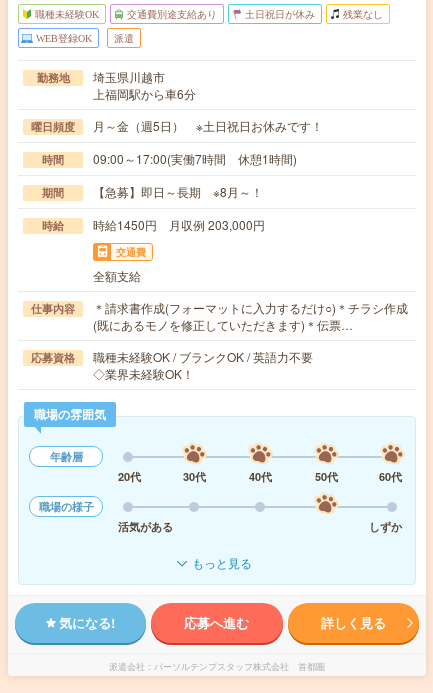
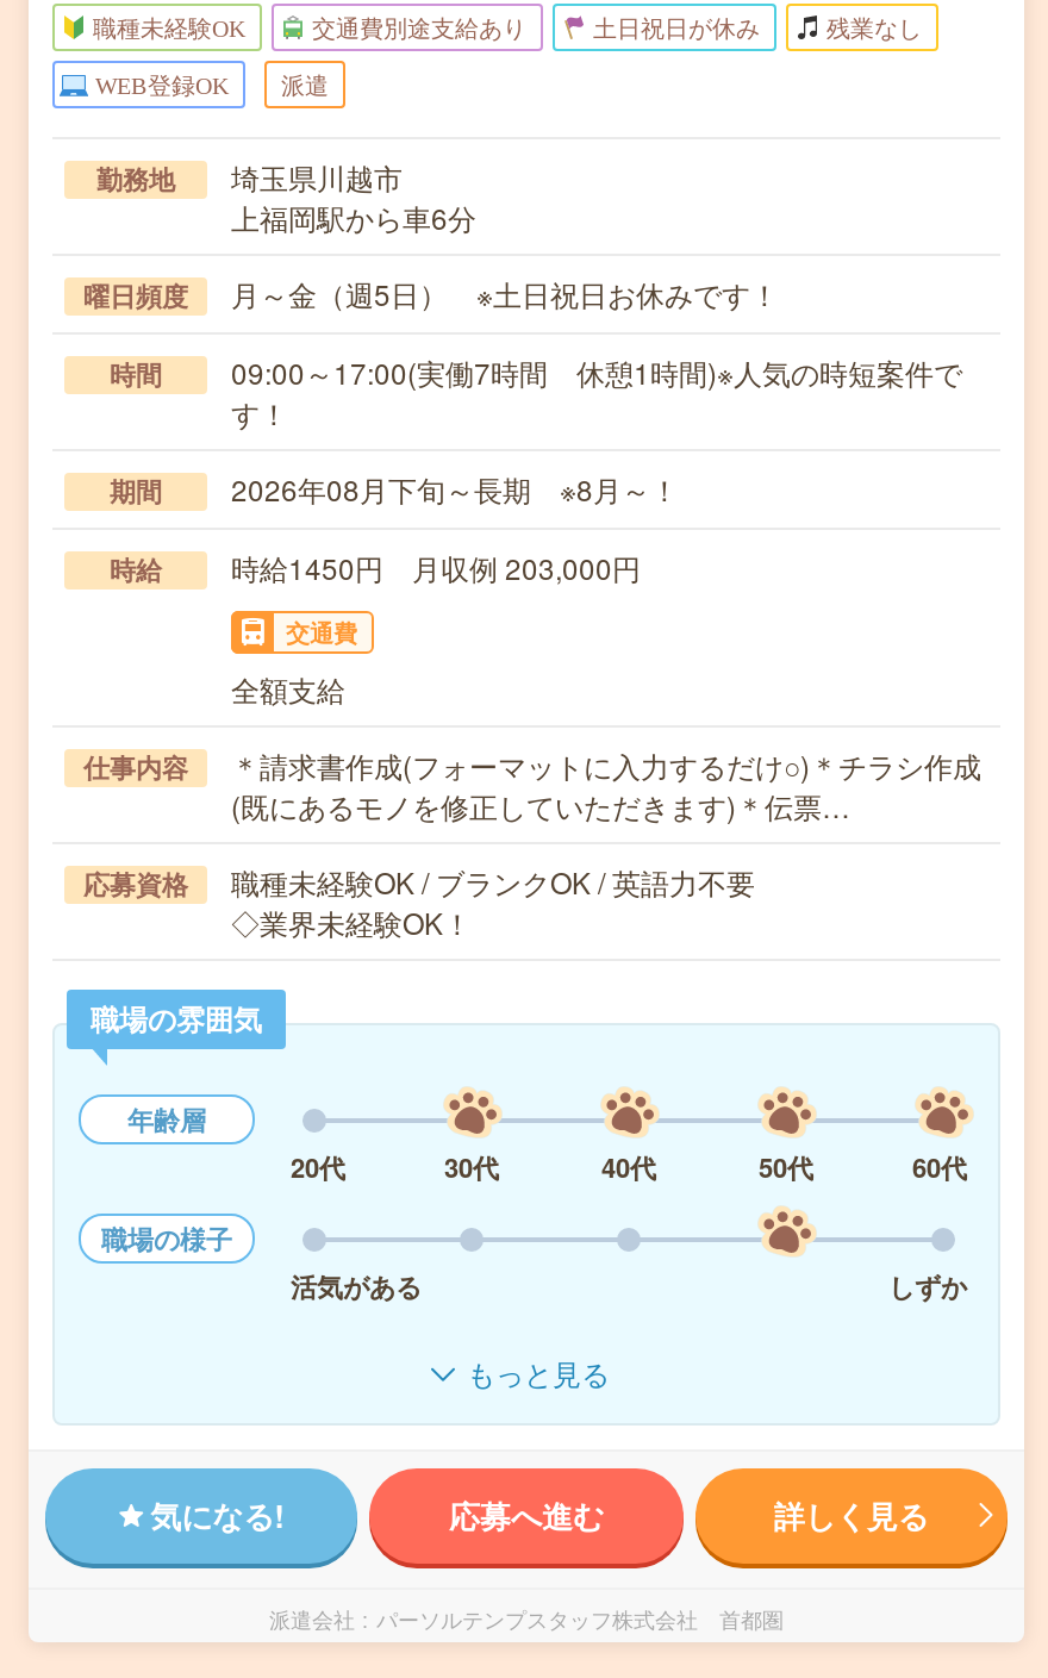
[93,150,297,167] 09:00～17:00(実働7時間 休憩1時間) -> [231,351,962,432] 09:00～17:00(実働7時間 休憩1時間)※人気の時短案件で | す！
[93,183,263,200] 【急募】即日～長期 ※8月～！ -> [231,468,679,509] 2026年08月下旬～長期 ※8月～！

